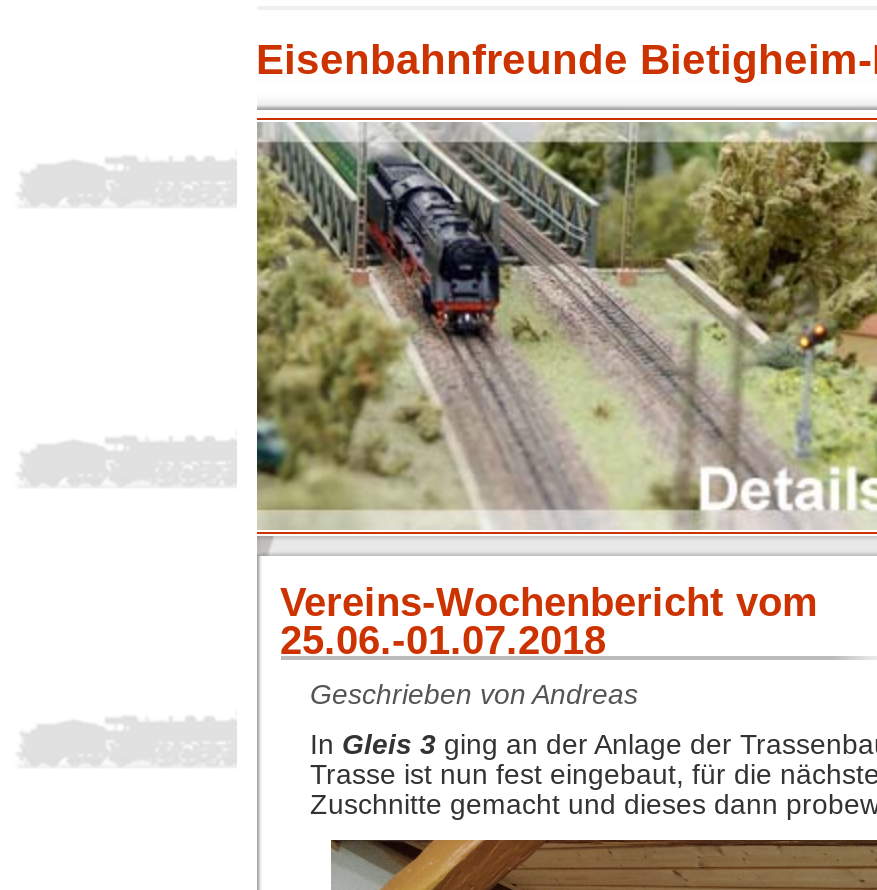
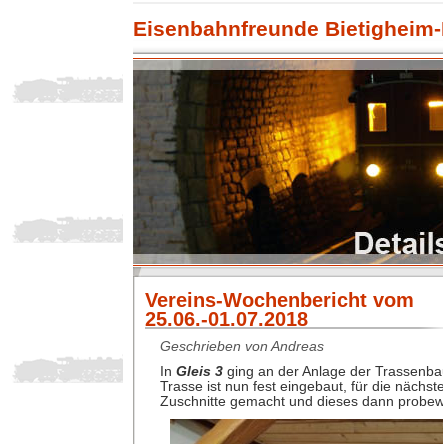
[257,120,871,532] [image] -> [133,60,440,264] [image]

